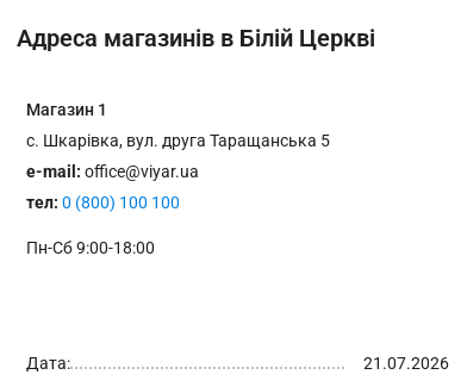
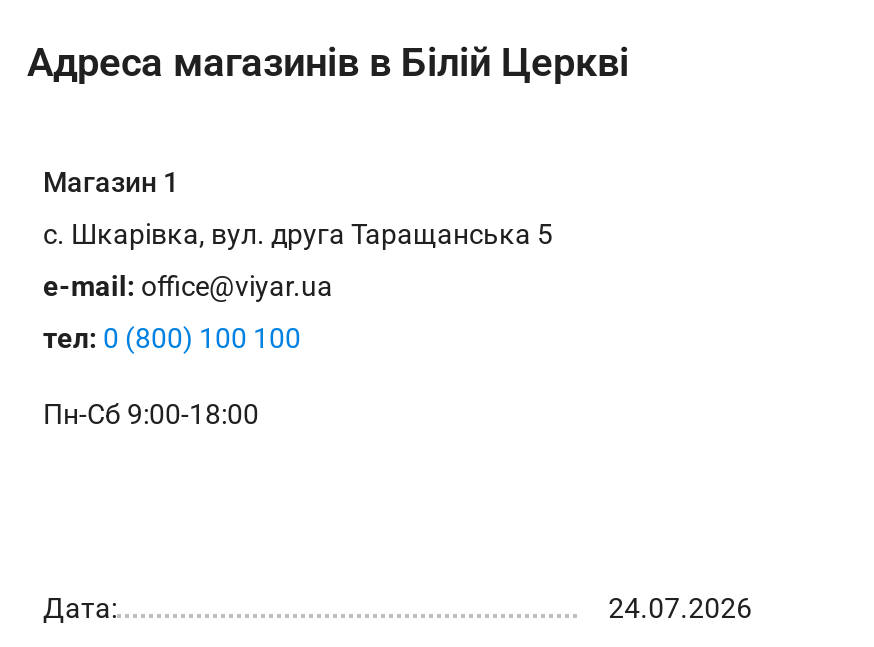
[363,354,449,373] 21.07.2026 -> [608,592,752,624] 24.07.2026

